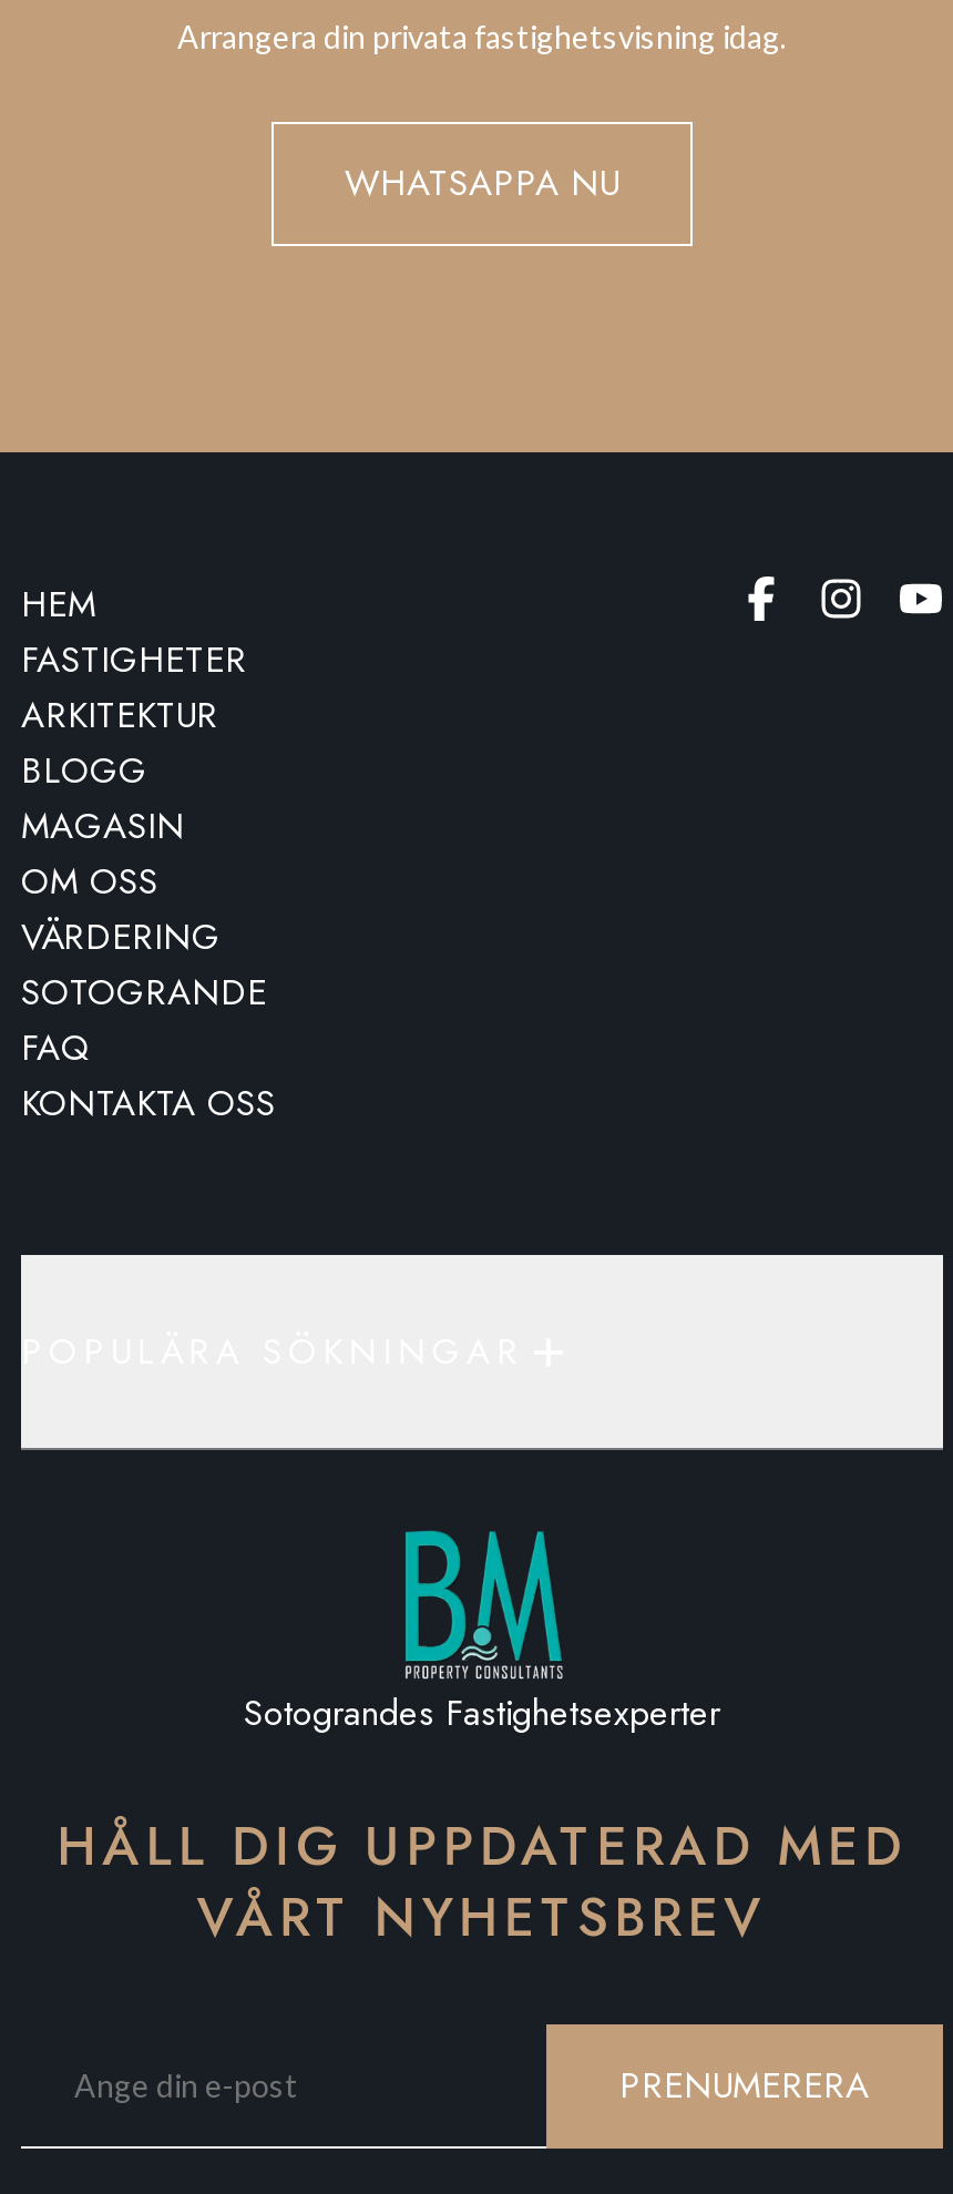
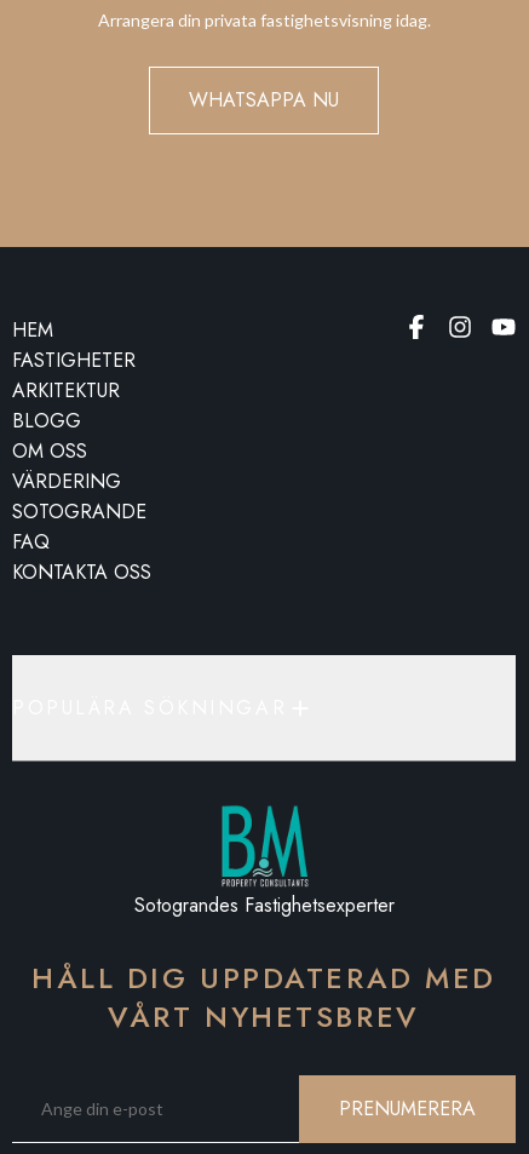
[21,800,185,851] MAGASIN -> none

